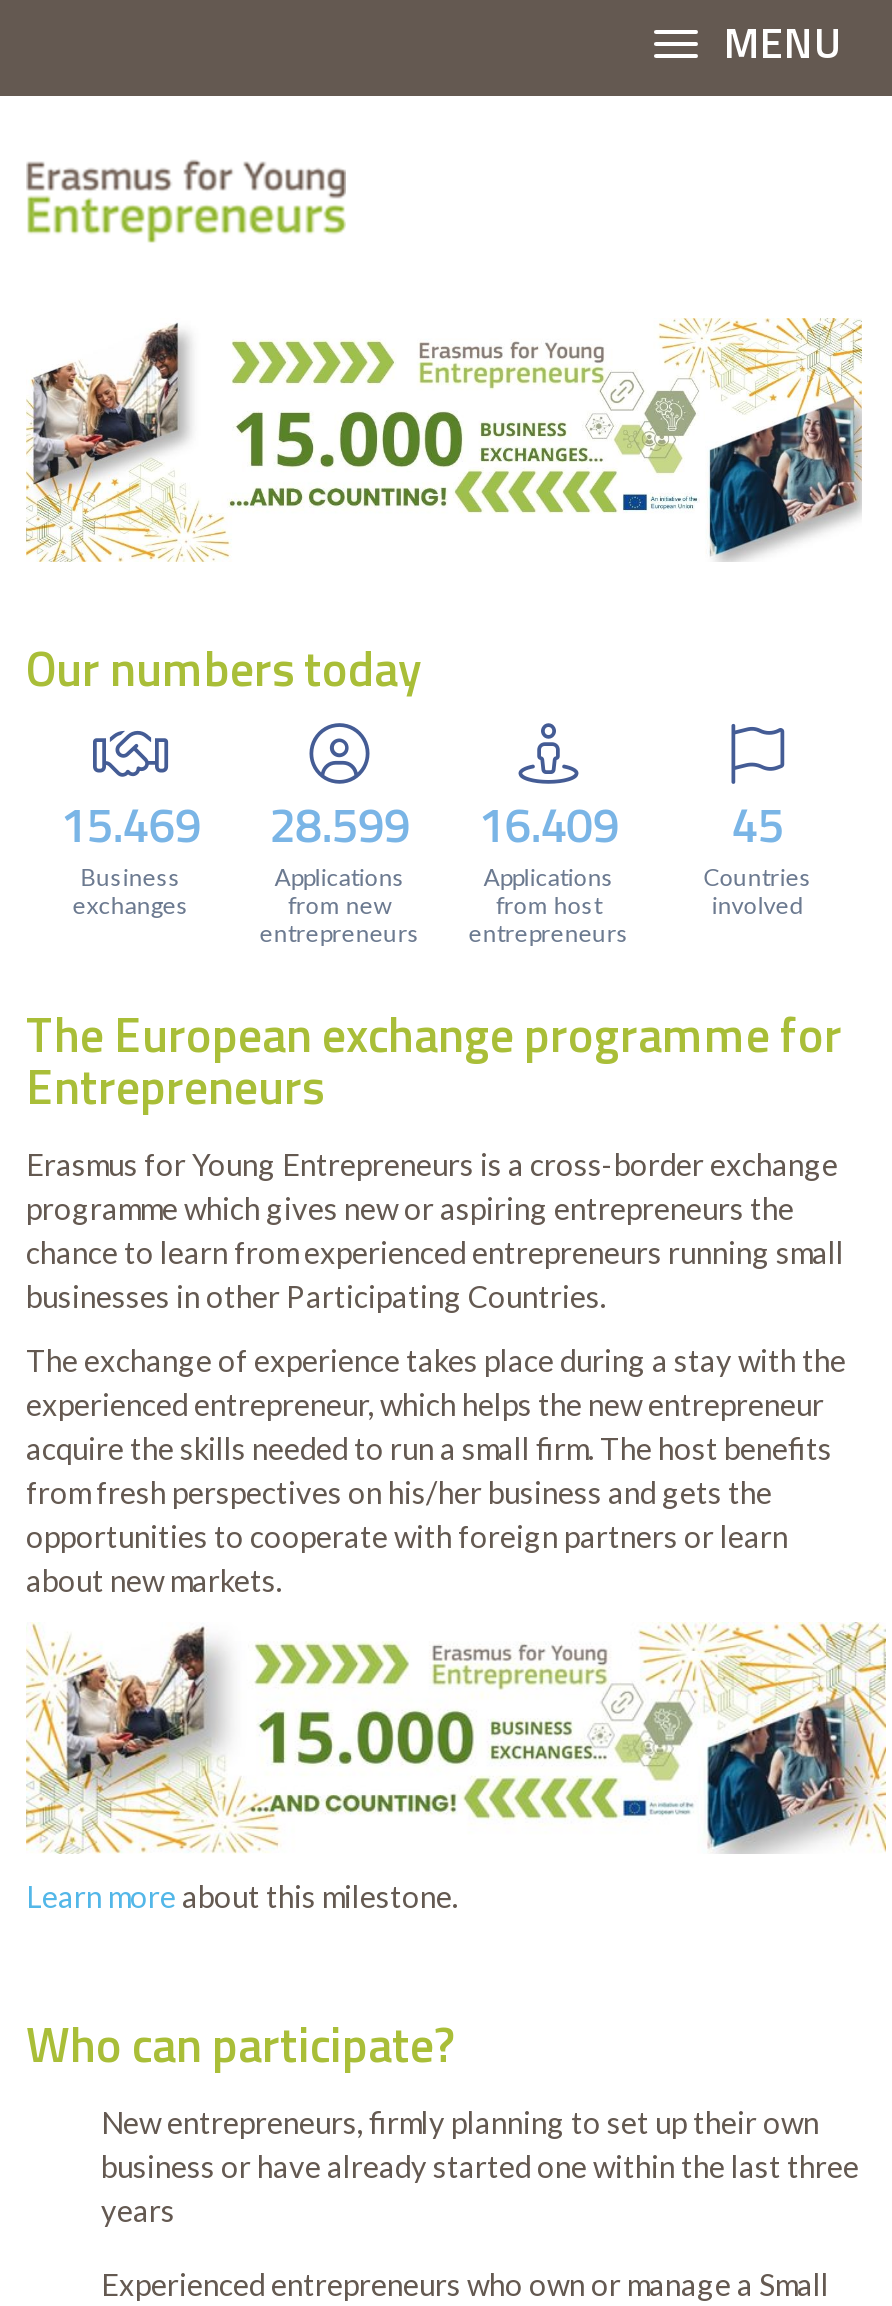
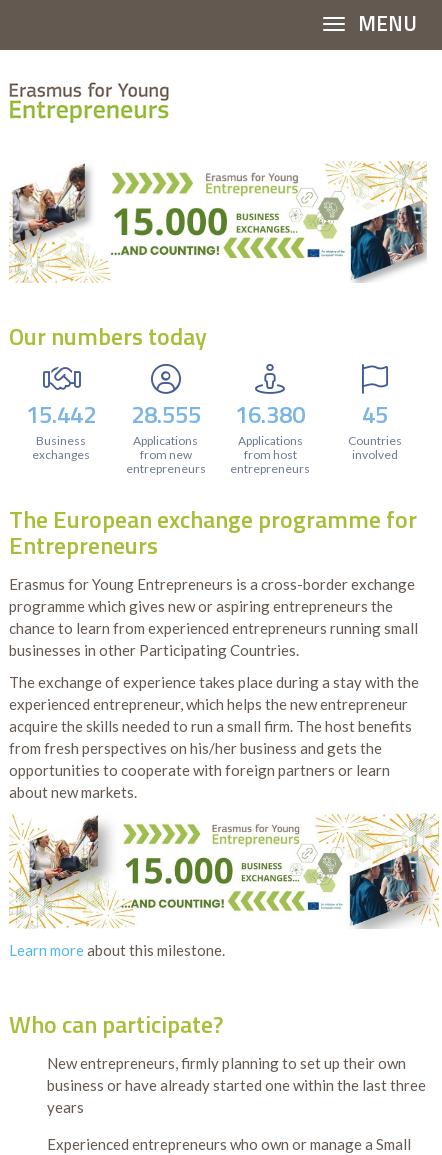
[60,788,200,860] 15.469 -> [26,396,96,432] 15.442
[270,788,410,860] 28.599 -> [131,396,201,432] 28.555
[478,788,618,860] 16.409 -> [235,396,305,432] 16.380

